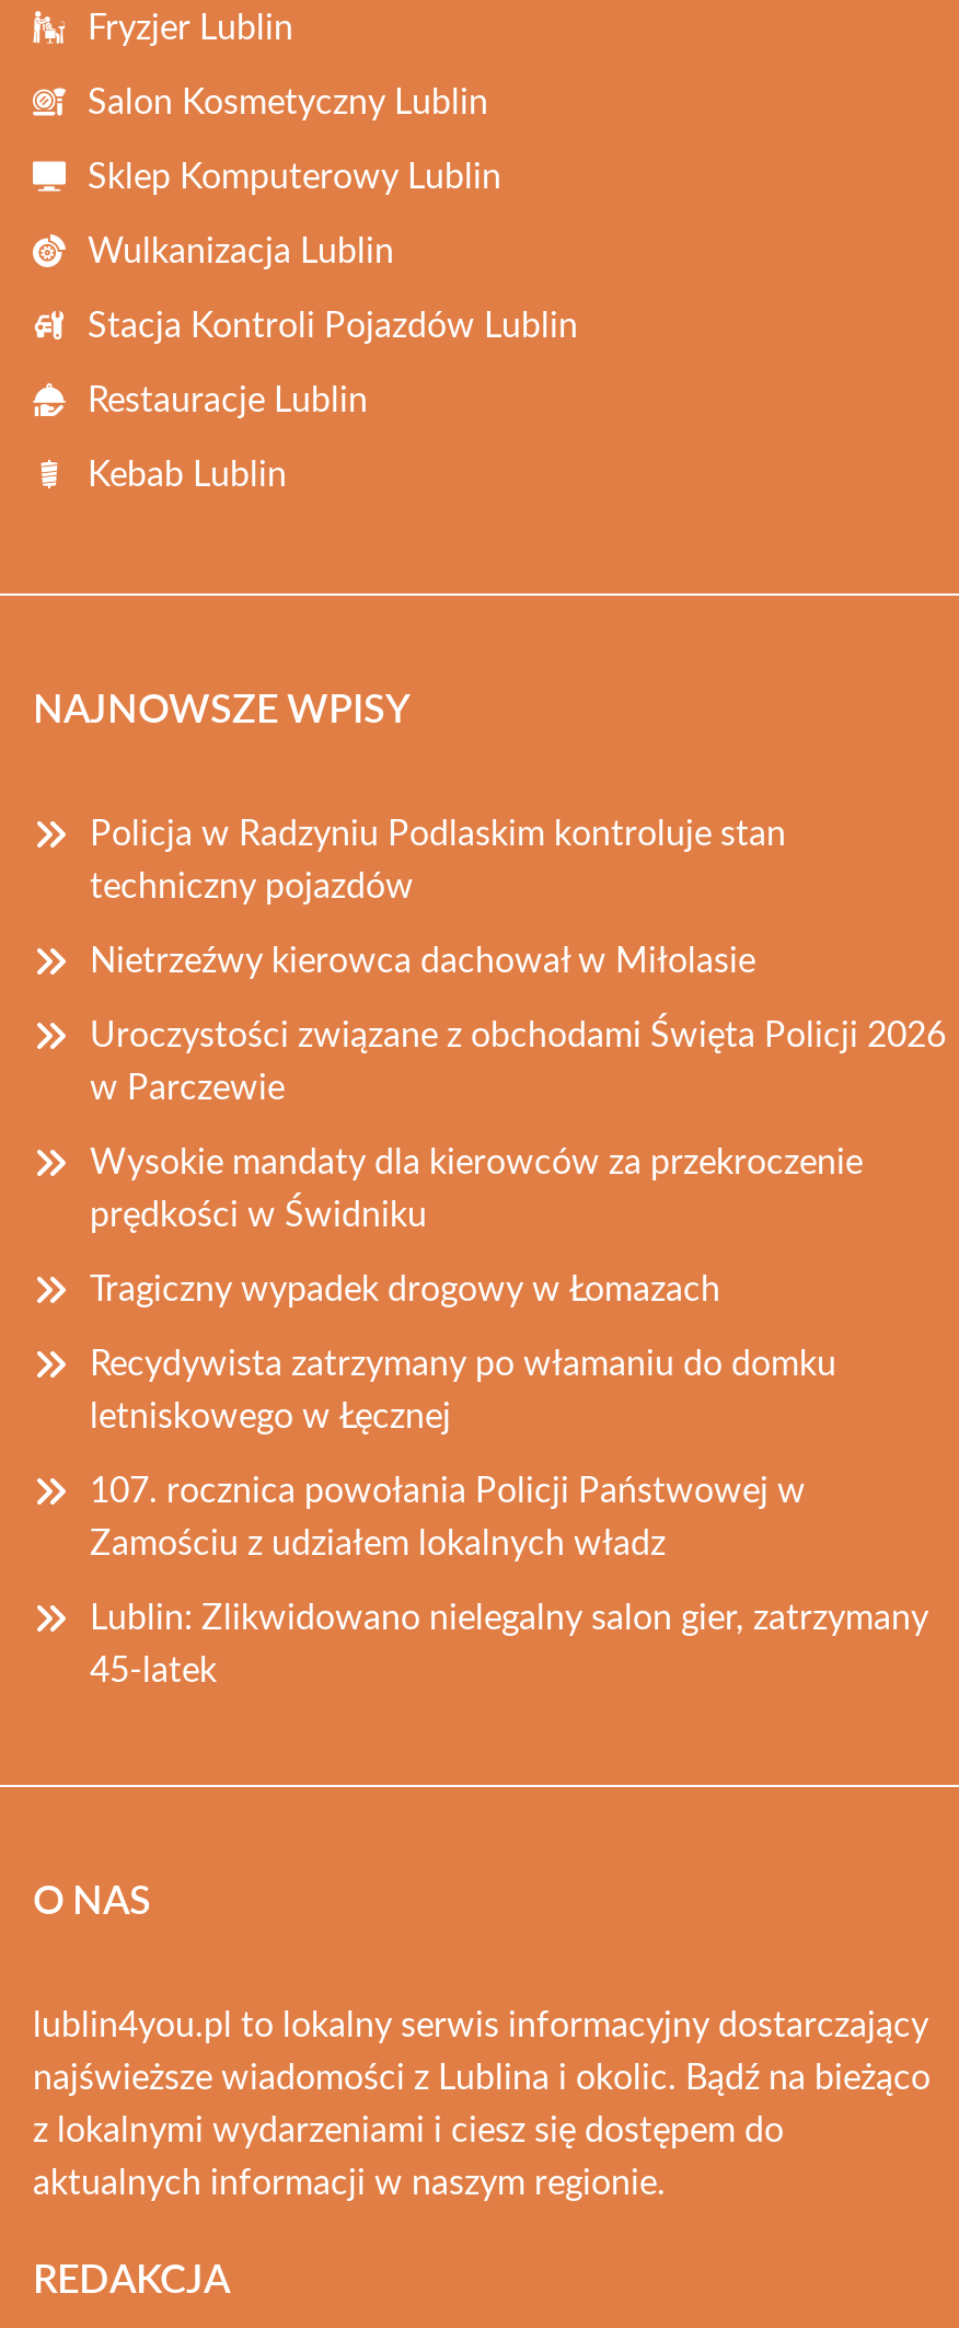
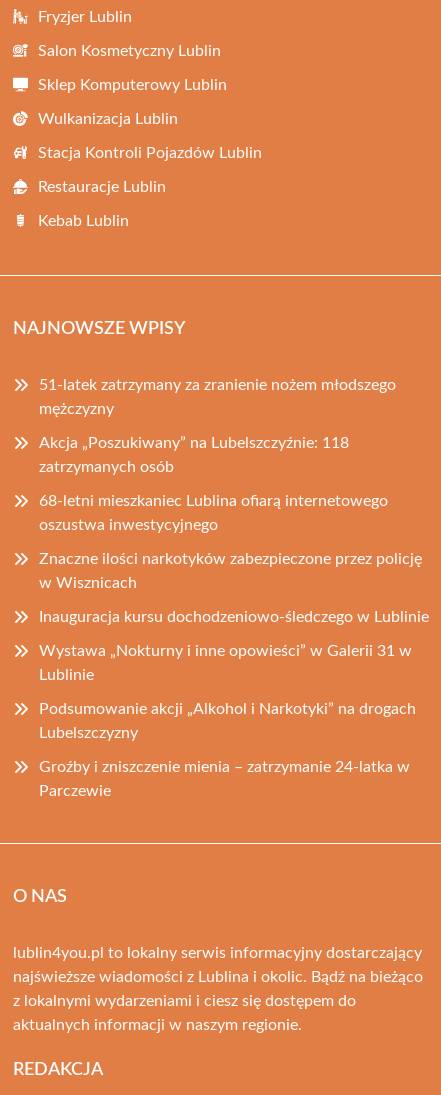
[90,817,946,1689] Policja w Radzyniu Podlaskim kontroluje stan | techniczny pojazdów | Nietrzeźwy kierowca dachował w Miłolasie | Uroczystości związane z obchodami Święta Policji 2026 | w Parczewie | Wysokie mandaty dla kierowców za przekroczenie | prędkości w Świdniku | Tragiczny wypadek drogowy w Łomazach | Recydywista zatrzymany po włamaniu do domku | letniskowego w Łęcznej | 107. rocznica powołania Policji Państwowej w | Zamościu z udziałem lokalnych władz | Lublin: Zlikwidowano nielegalny salon gier, zatrzymany | 45-latek -> [39,377,429,799] 51-latek zatrzymany za zranienie nożem młodszego | mężczyzny | Akcja „Poszukiwany” na Lubelszczyźnie: 118 | zatrzymanych osób | 68-letni mieszkaniec Lublina ofiarą internetowego | oszustwa inwestycyjnego | Znaczne ilości narkotyków zabezpieczone przez policję | w Wisznicach | Inauguracja kursu dochodzeniowo-śledczego w Lublinie | Wystawa „Nokturny i inne opowieści” w Galerii 31 w | Lublinie | Podsumowanie akcji „Alkohol i Narkotyki” na drogach | Lubelszczyzny | Groźby i zniszczenie mienia – zatrzymanie 24-latka w | Parczewie

